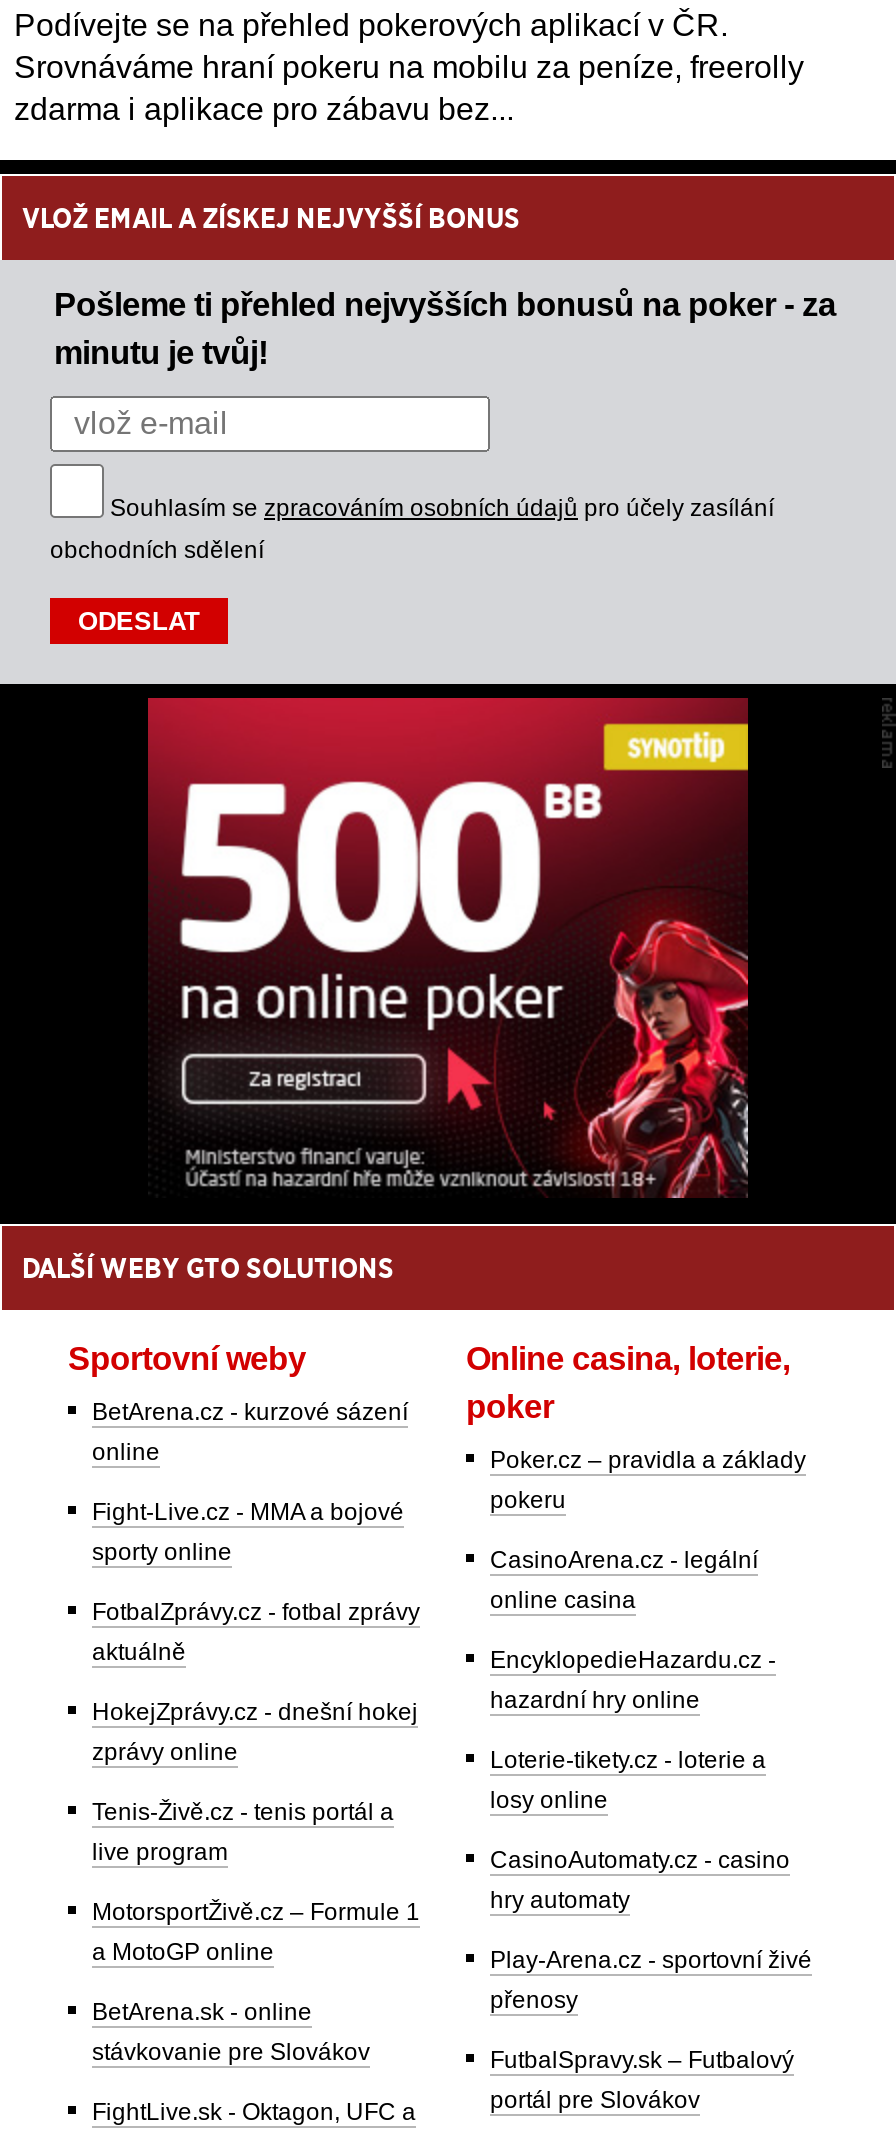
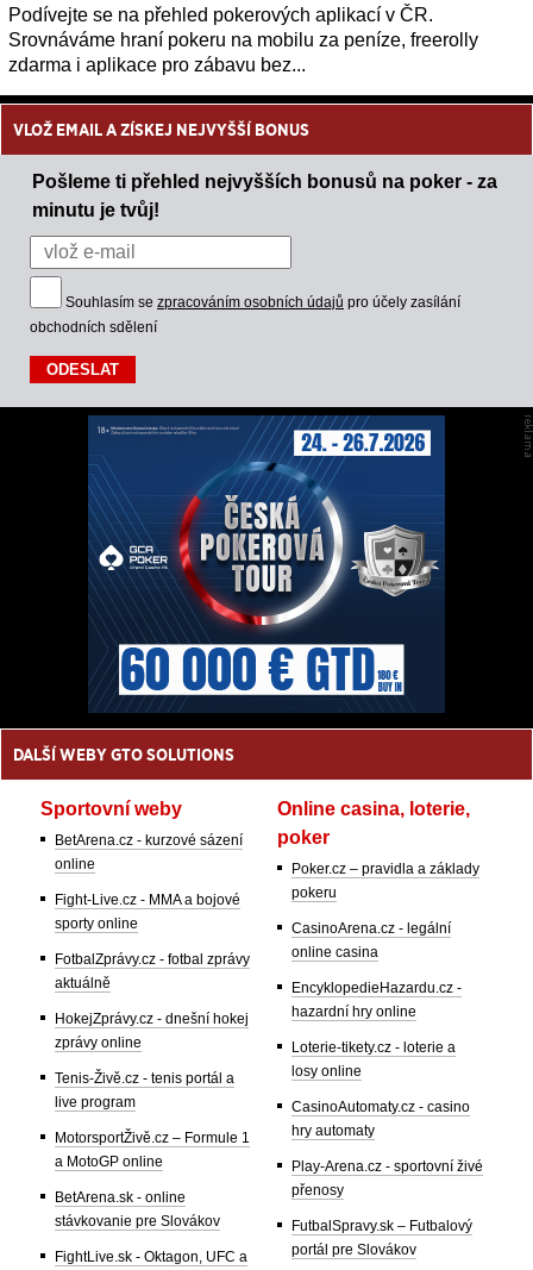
[146,696,750,1200] [image] -> [87,414,446,713] [image]

